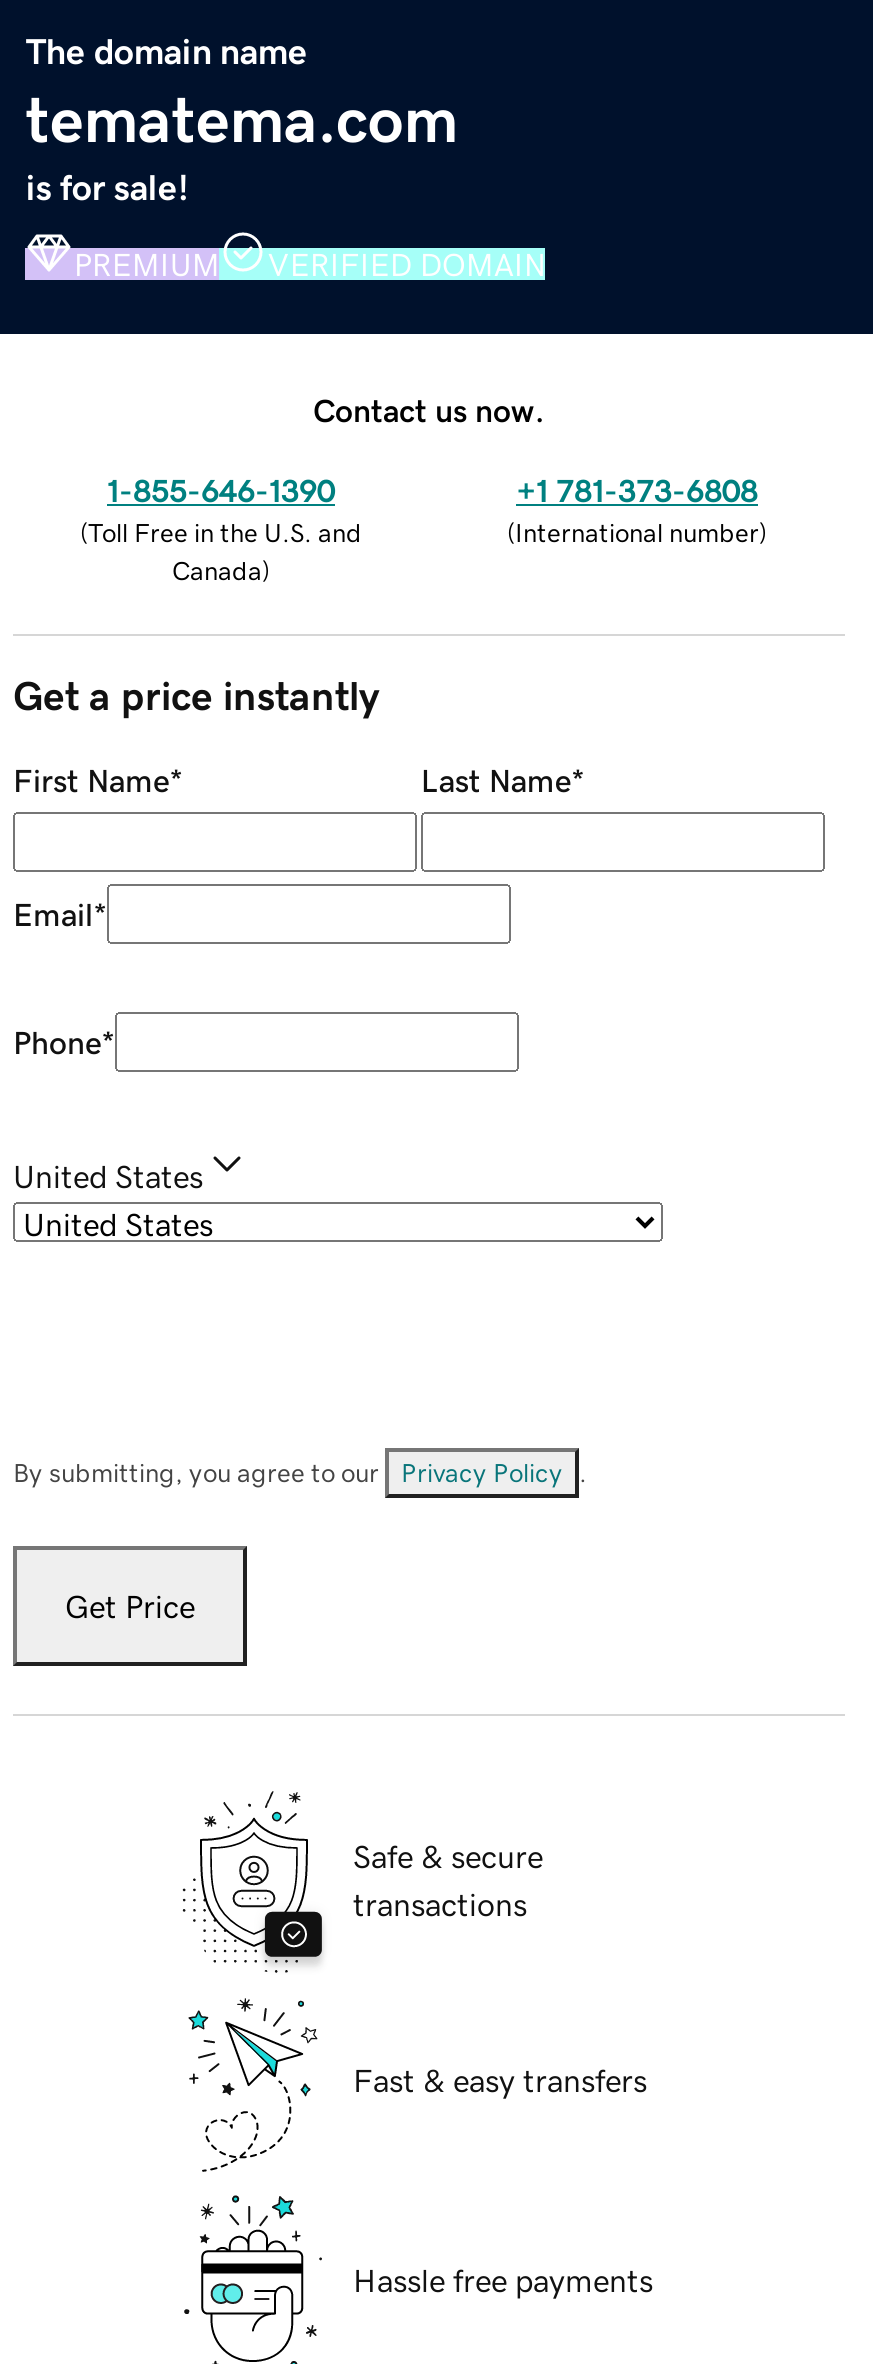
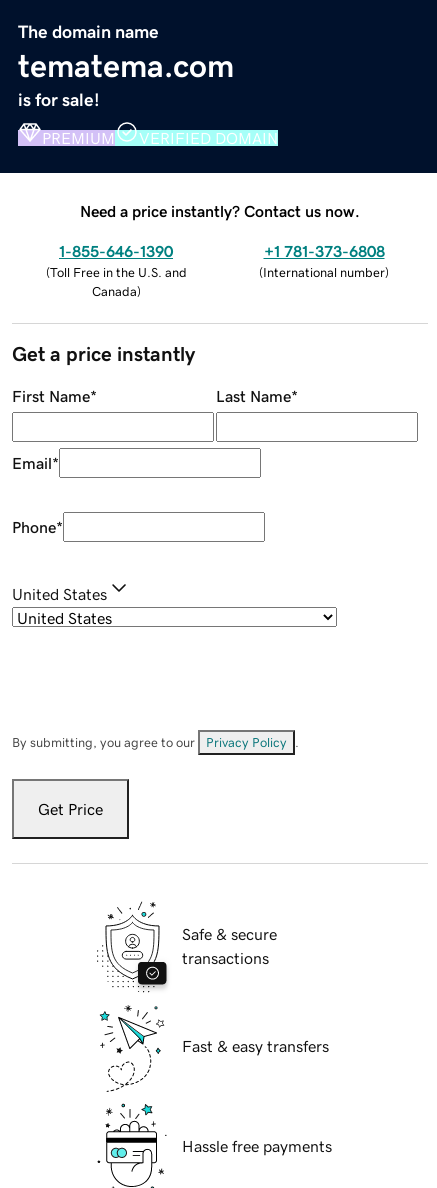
[313,393,545,425] Contact us now. -> [80,203,360,219] Need a price instantly? Contact us now.

